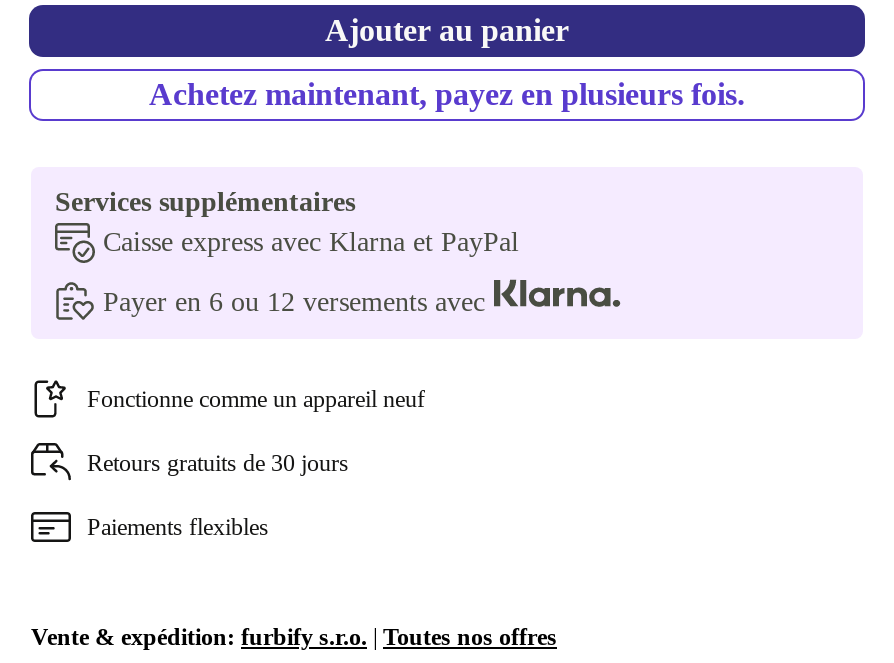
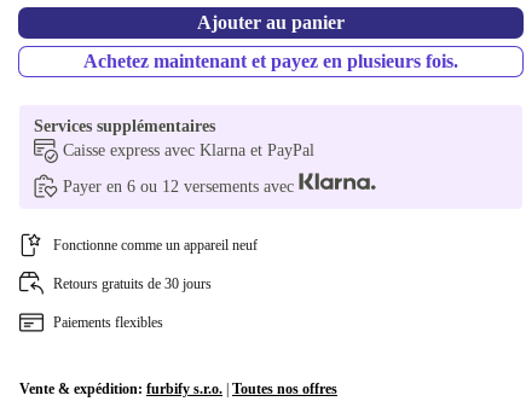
[149,77,745,111] Achetez maintenant, payez en plusieurs fois. -> [83,51,458,71] Achetez maintenant et payez en plusieurs fois.

